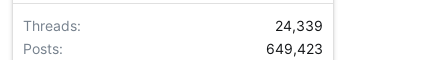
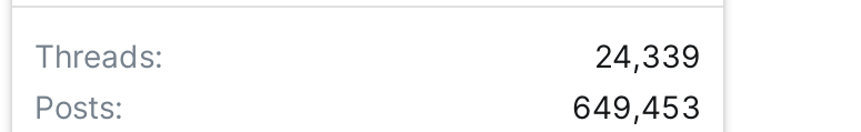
[266,39,323,56] 649,423 -> [572,87,701,124] 649,453

